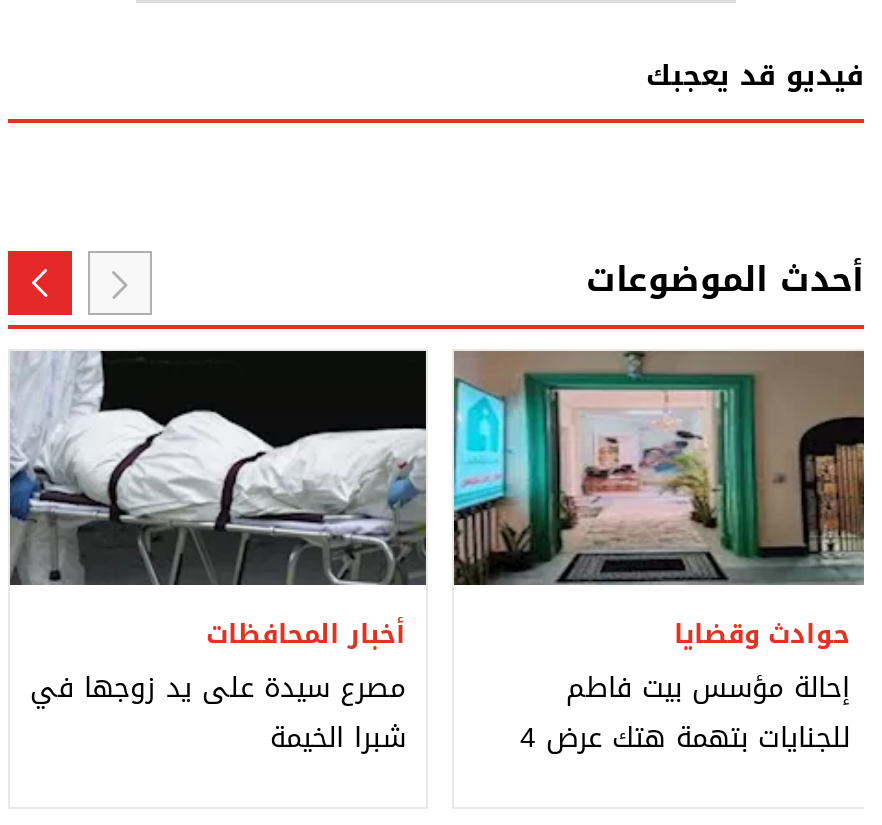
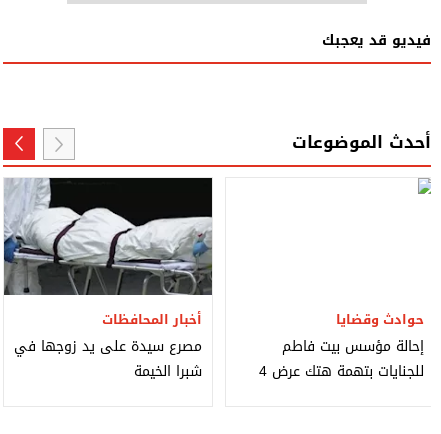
[452,349,866,587] [image] -> none

